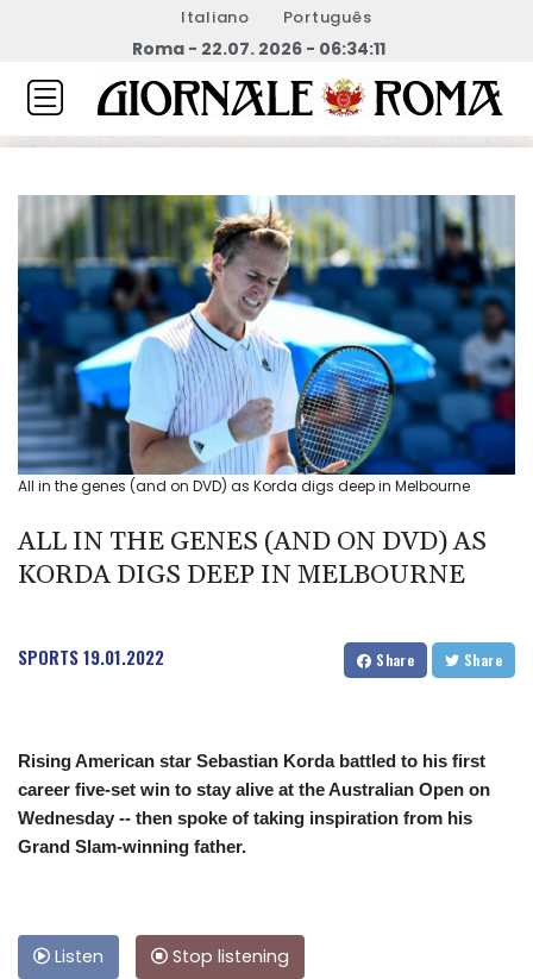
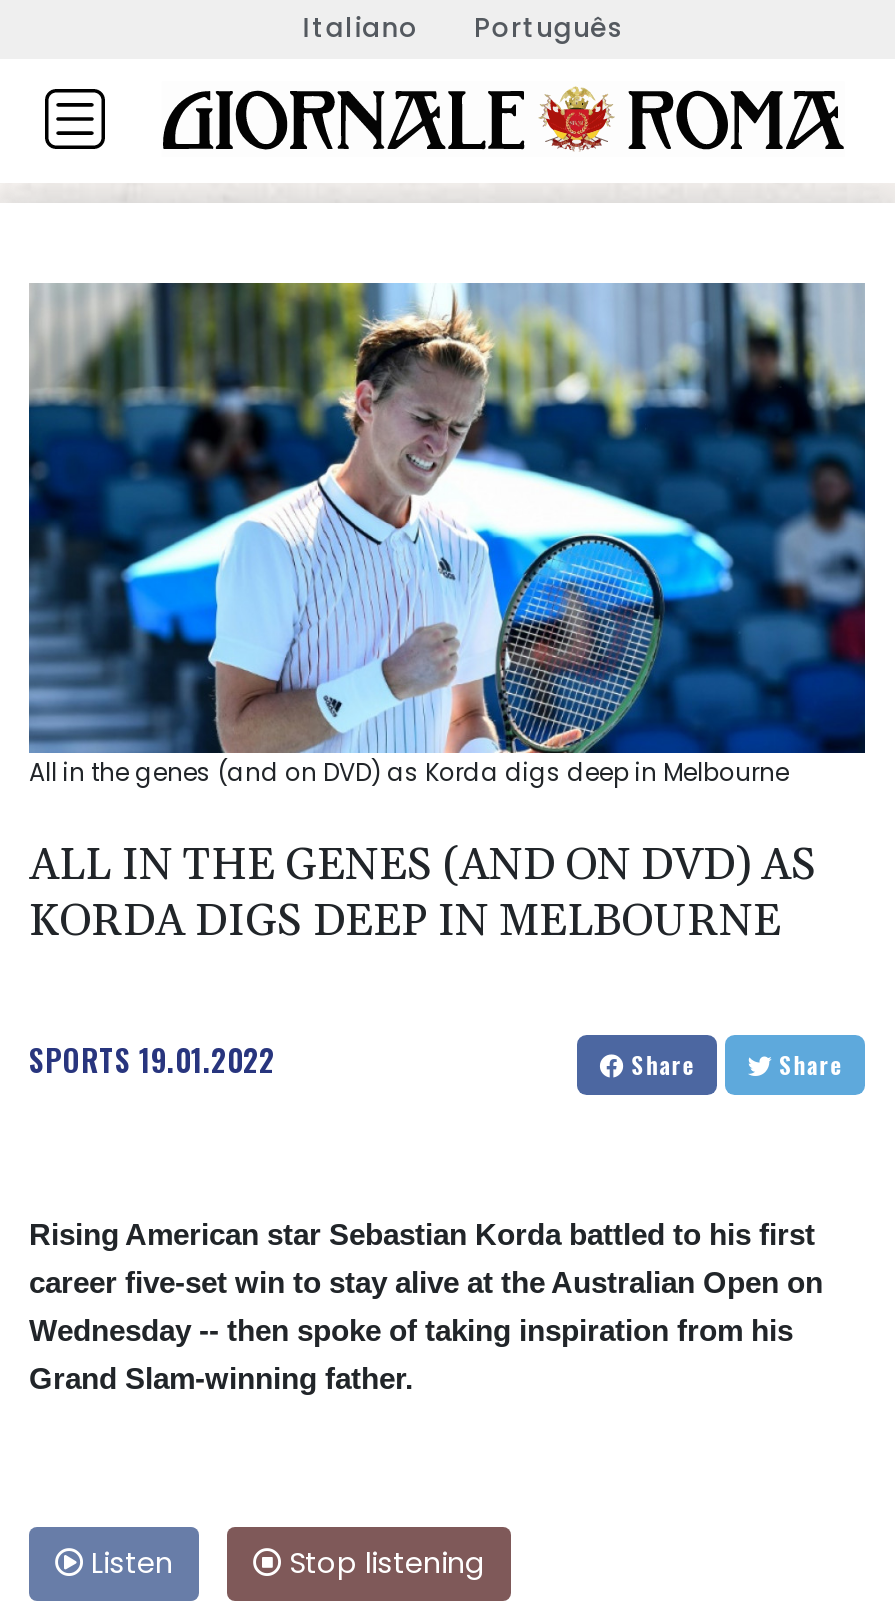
[131,37,385,61] Roma - 22.07. 2026 - 06:34:11 -> none

